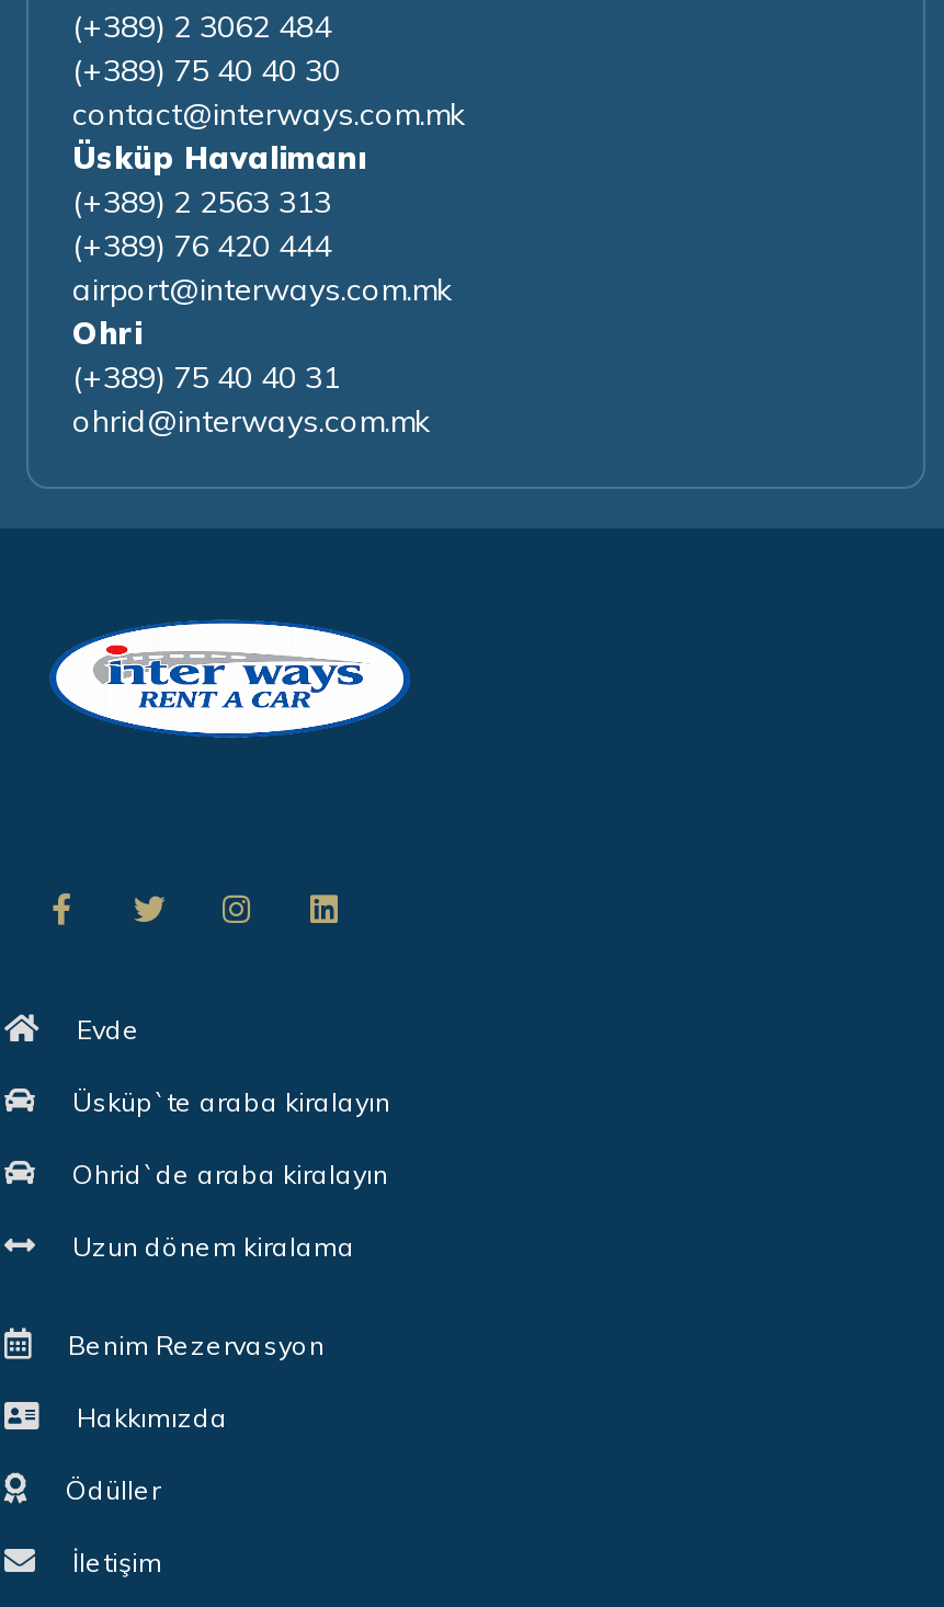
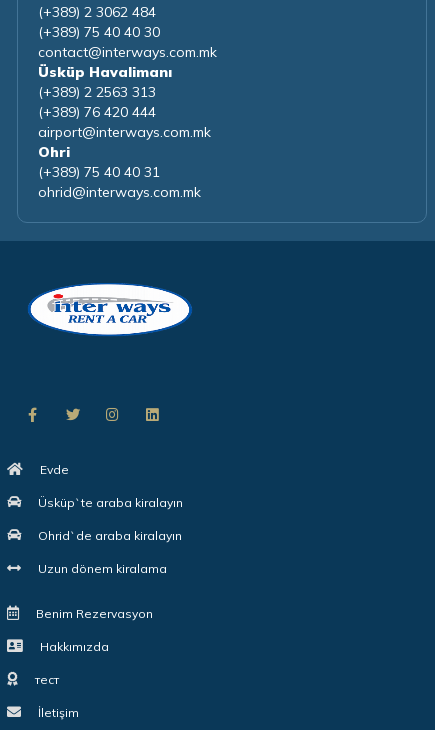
[59,1473,160,1506] Ödüller -> [32,672,59,687] тест

